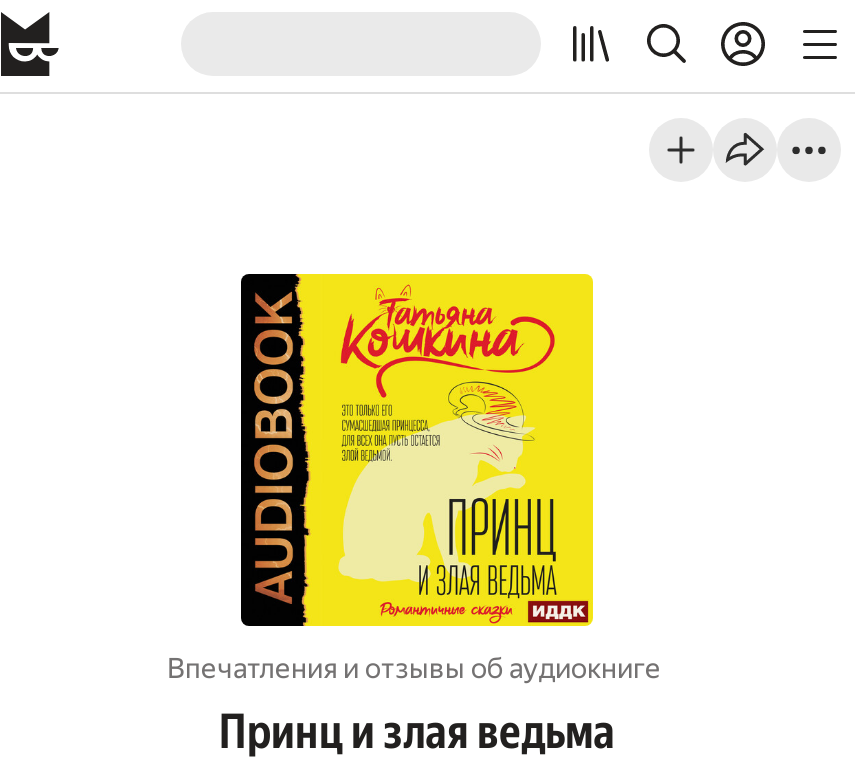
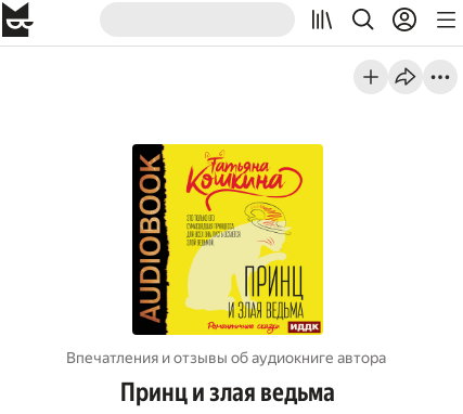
[167,652,661,684] Впечатления и отзывы об aудиокниге -> [66,349,386,366] Впечатления и отзывы об aудиокниге автора

